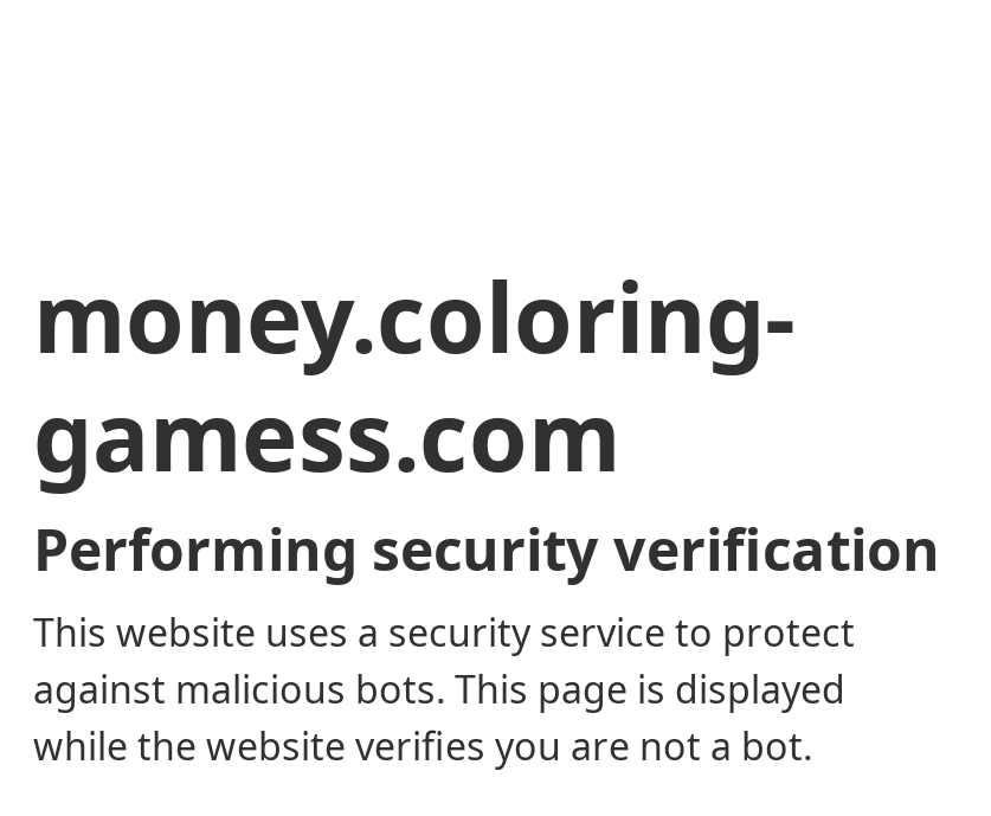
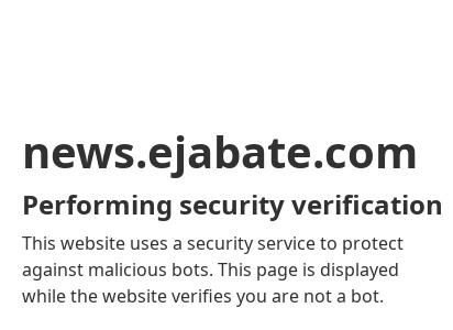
[33,251,796,500] money.coloring- | gamess.com -> [22,121,418,182] news.ejabate.com

